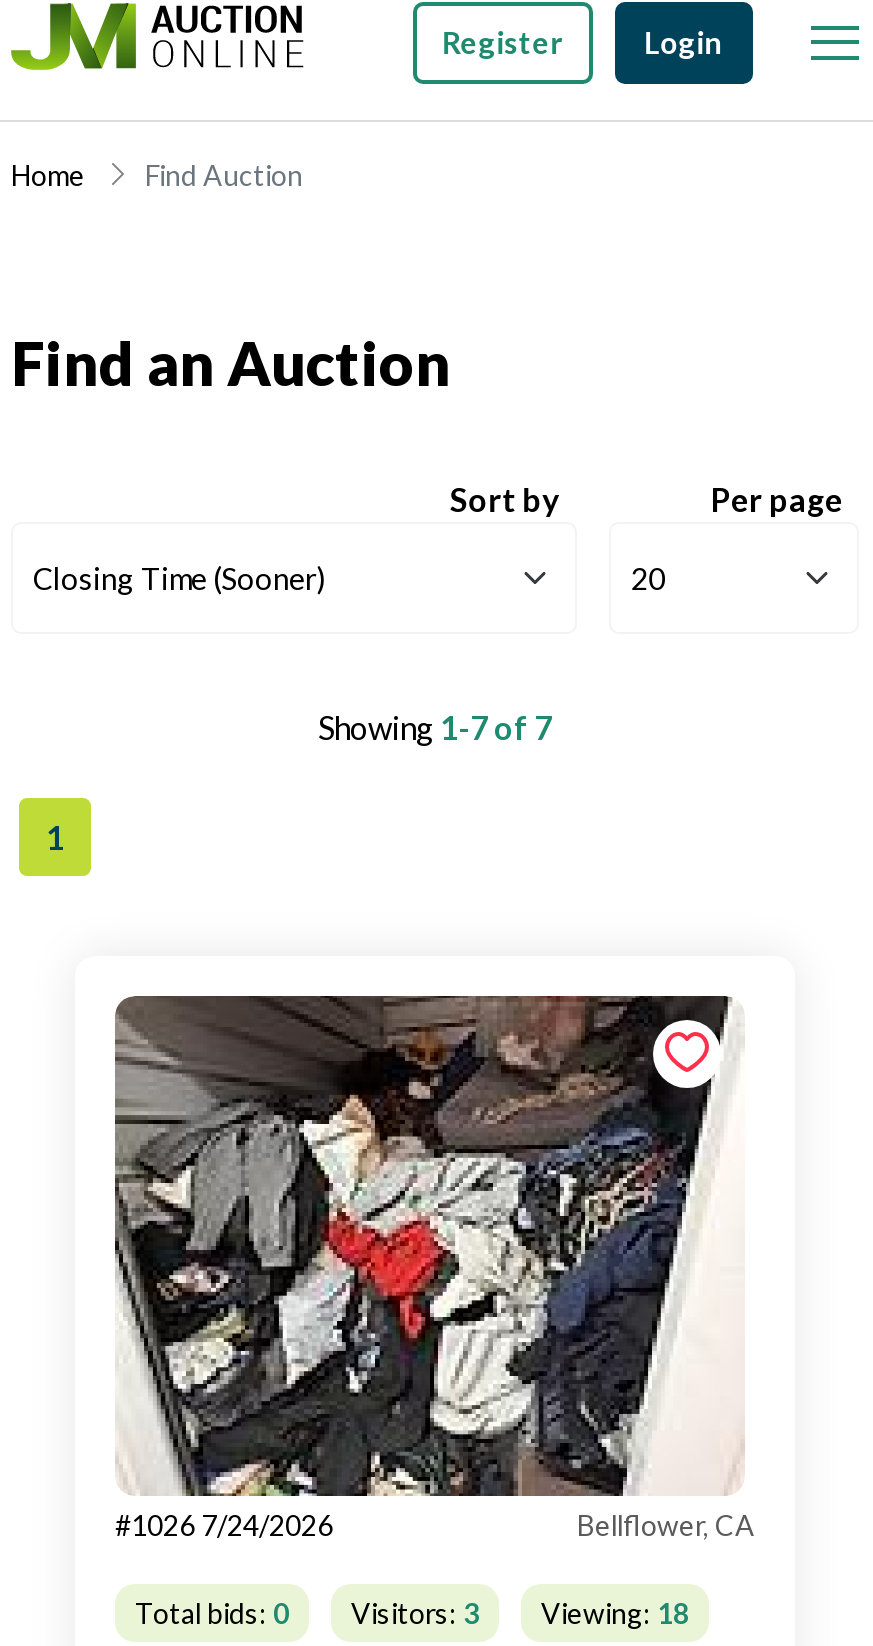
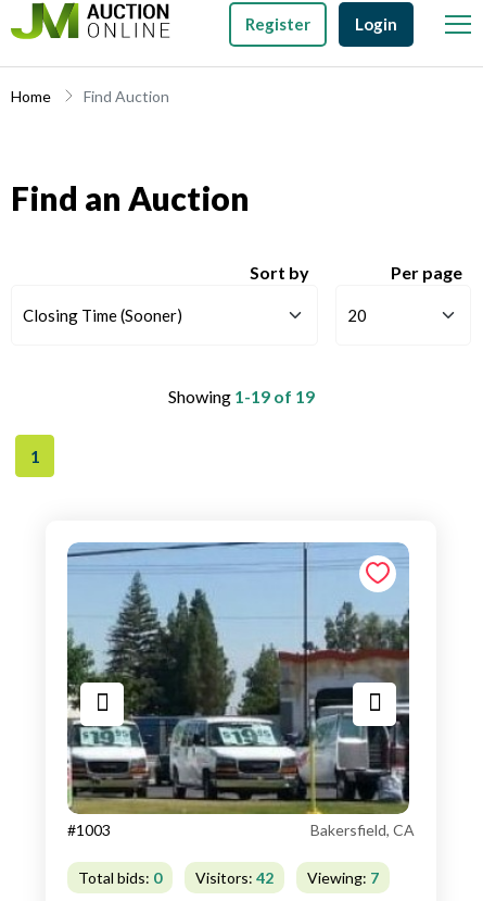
[318,708,552,746] Showing 1-7 of 7 -> [168,386,314,406] Showing 1-19 of 19
[113,994,755,1542] [image] | #1026 7/24/2026 | Bellflower, CA -> [66,541,415,839] [image] | #1003 | Bakersfield, CA
[351,1596,479,1630] Visitors: 3 -> [195,868,274,887] Visitors: 42
[541,1596,689,1630] Viewing: 18 -> [307,868,379,887] Viewing: 7

